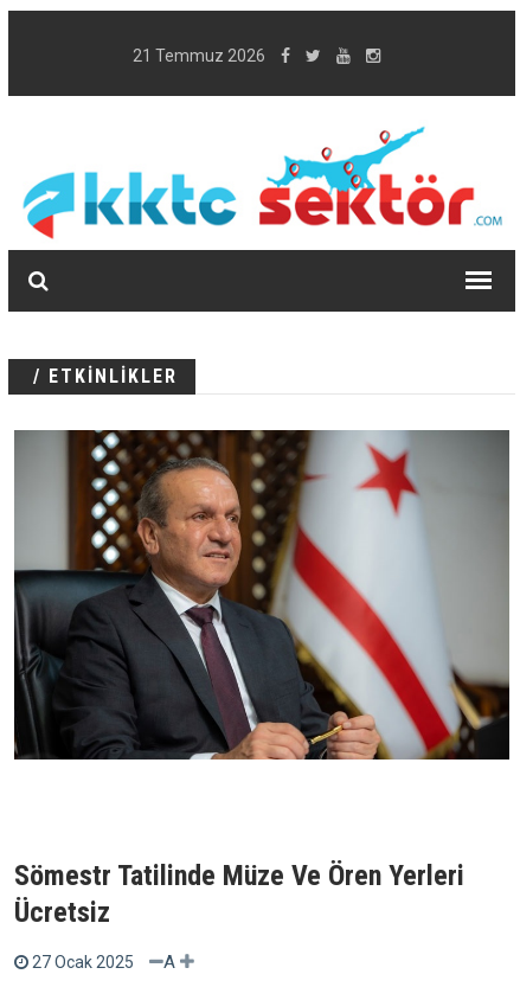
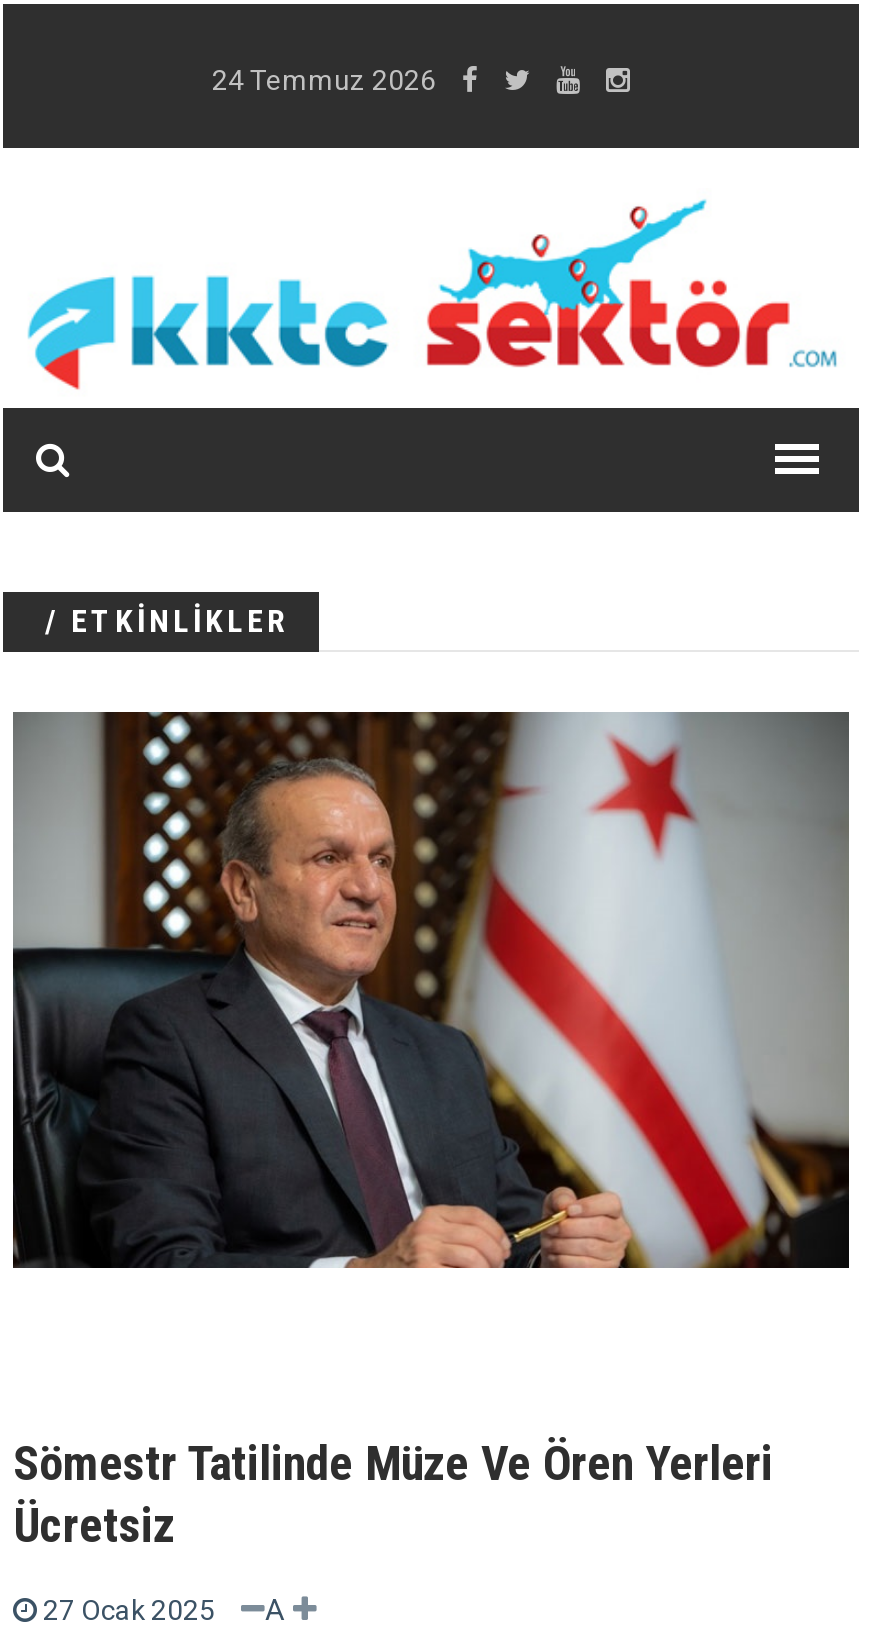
[132,46,265,65] 21 Temmuz 2026 -> [212,64,436,96] 24 Temmuz 2026

